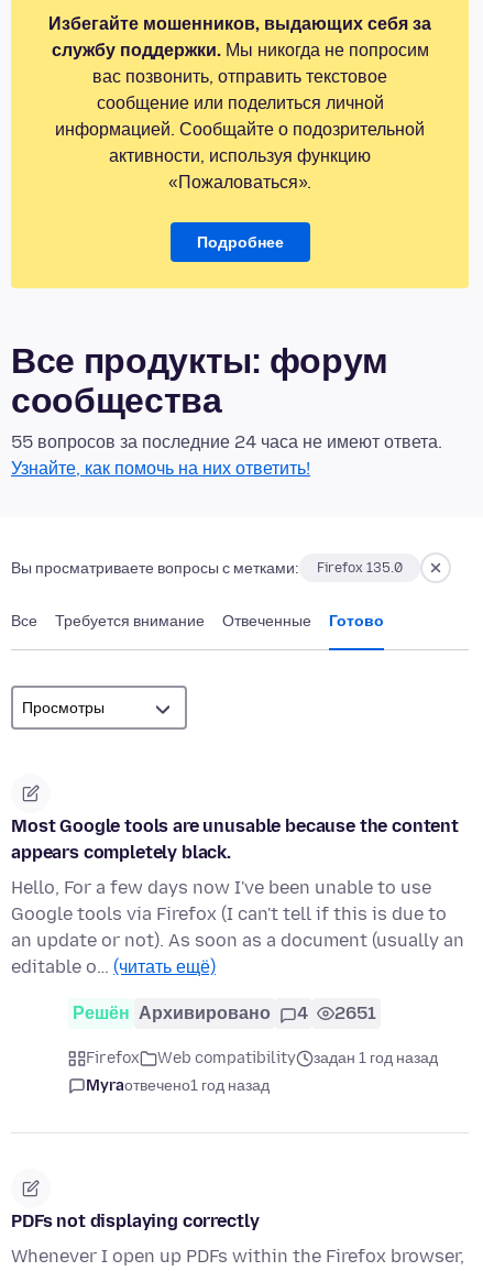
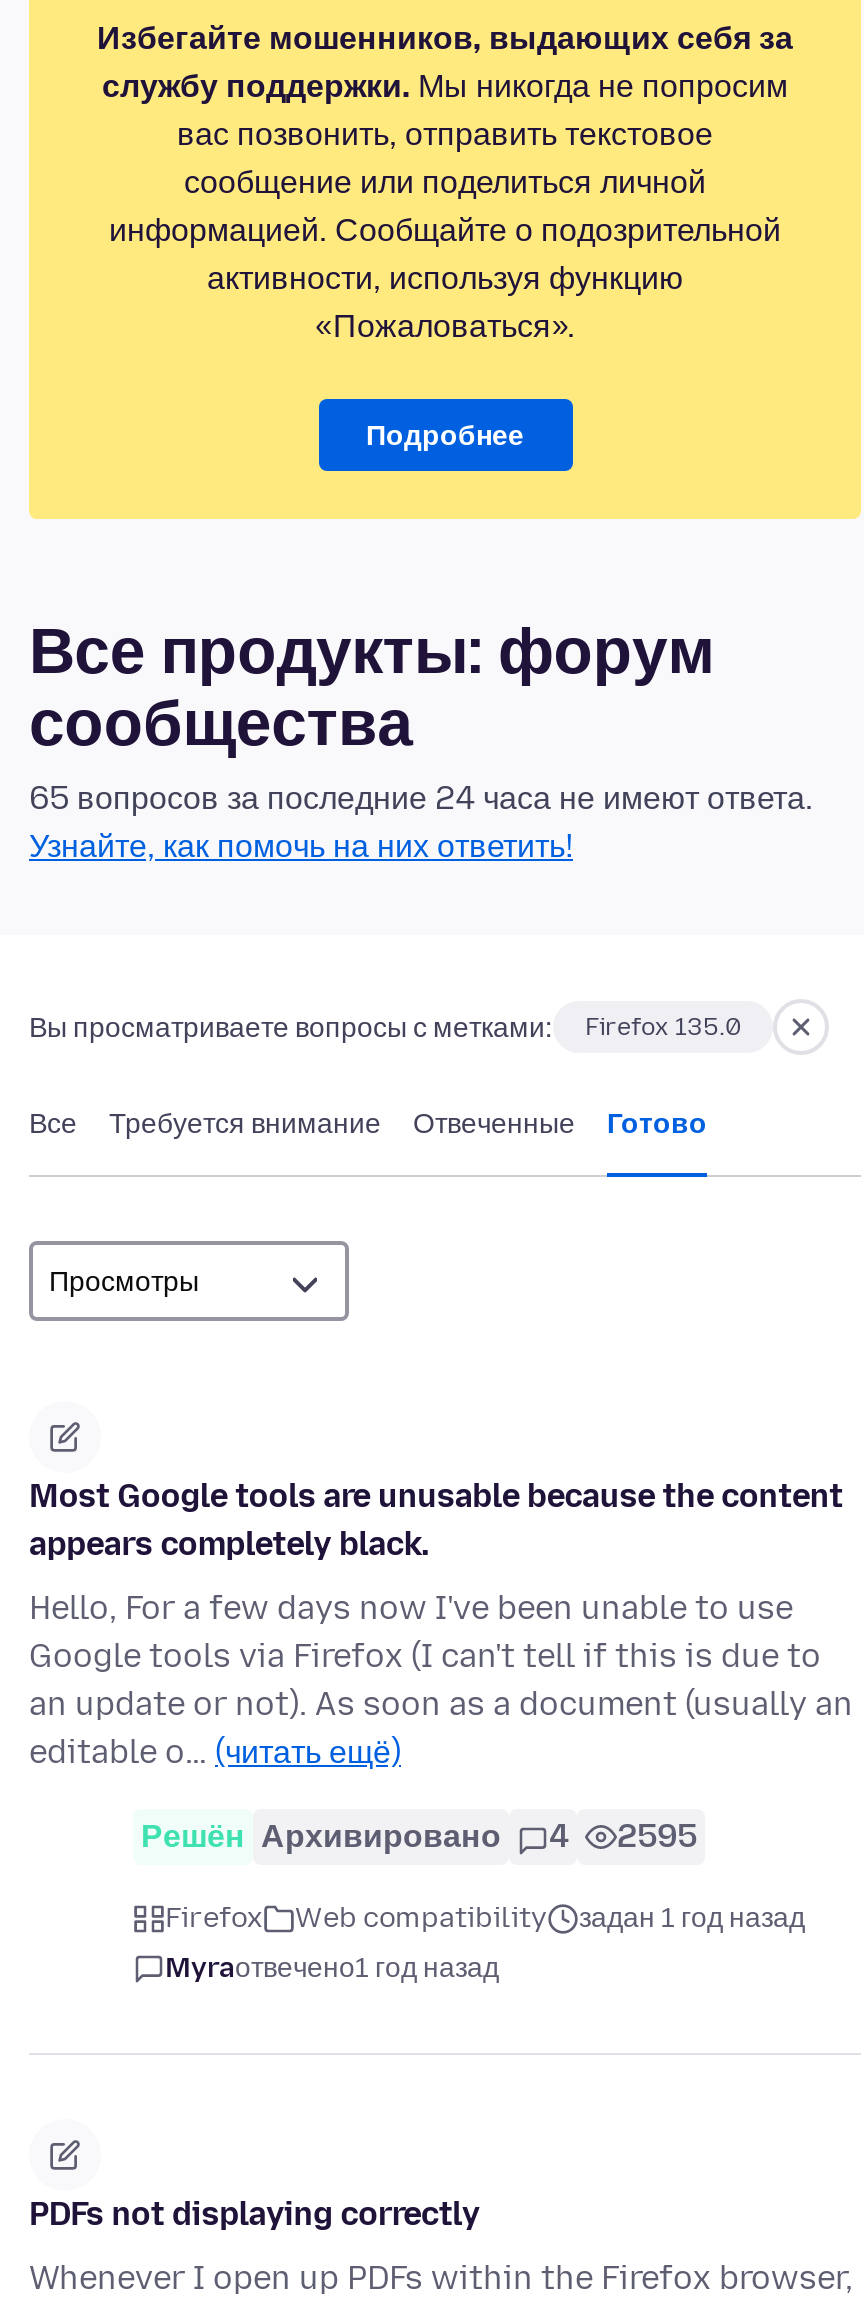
[11,432,442,453] 55 вопросов за последние 24 часа не имеют ответа. -> [29,780,813,818] 65 вопросов за последние 24 часа не имеют ответа.
[73,1003,376,1024] Решён Архивировано 4 2651 -> [141,1818,697,1856] Решён Архивировано 4 2595

